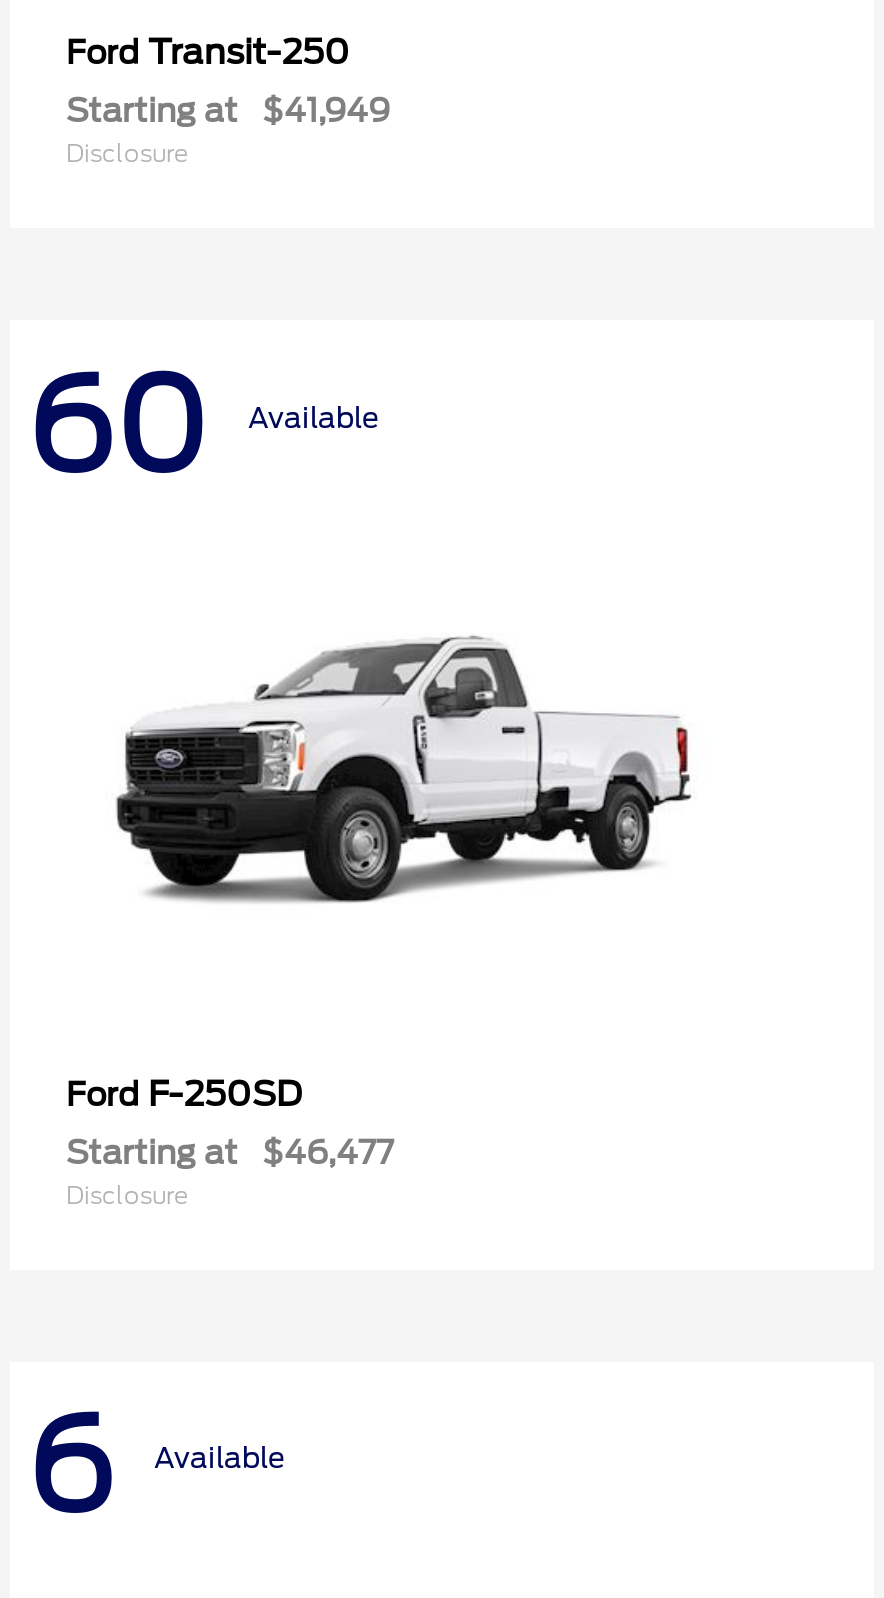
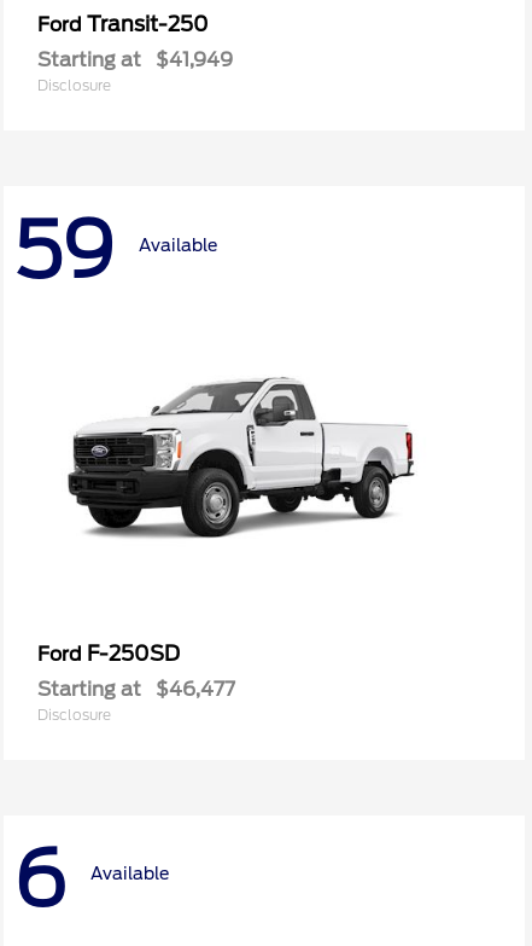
[26,349,378,501] 60 Available -> [13,204,217,296] 59 Available

